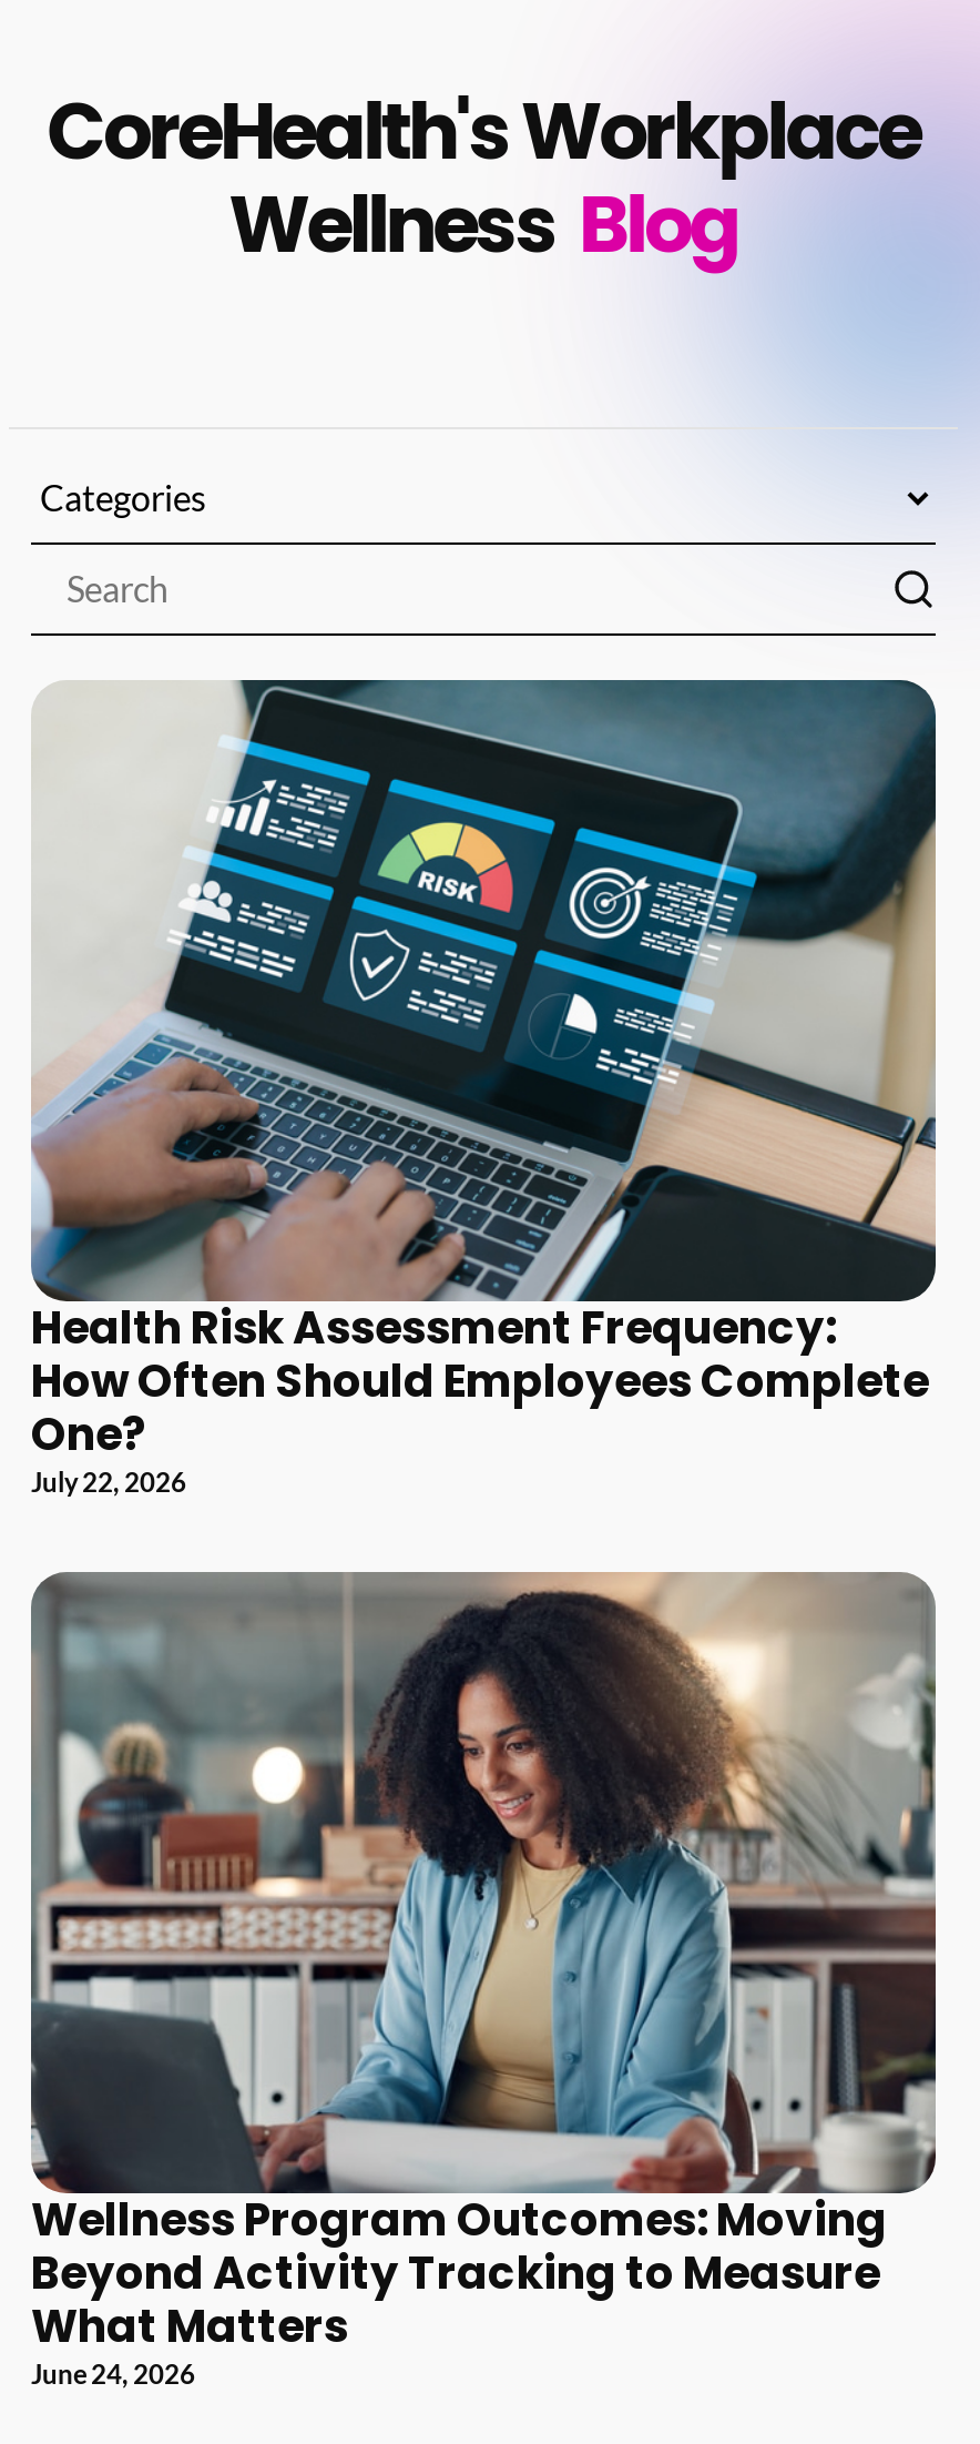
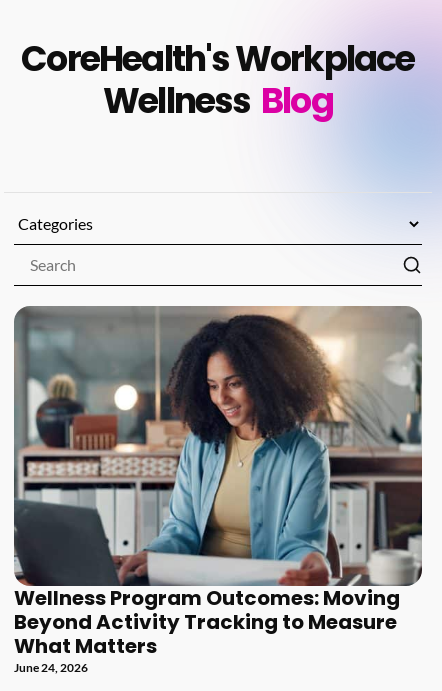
[31,678,938,1499] [image] | Health Risk Assessment Frequency: | How Often Should Employees Complete | One? | July 22, 2026 -> none

